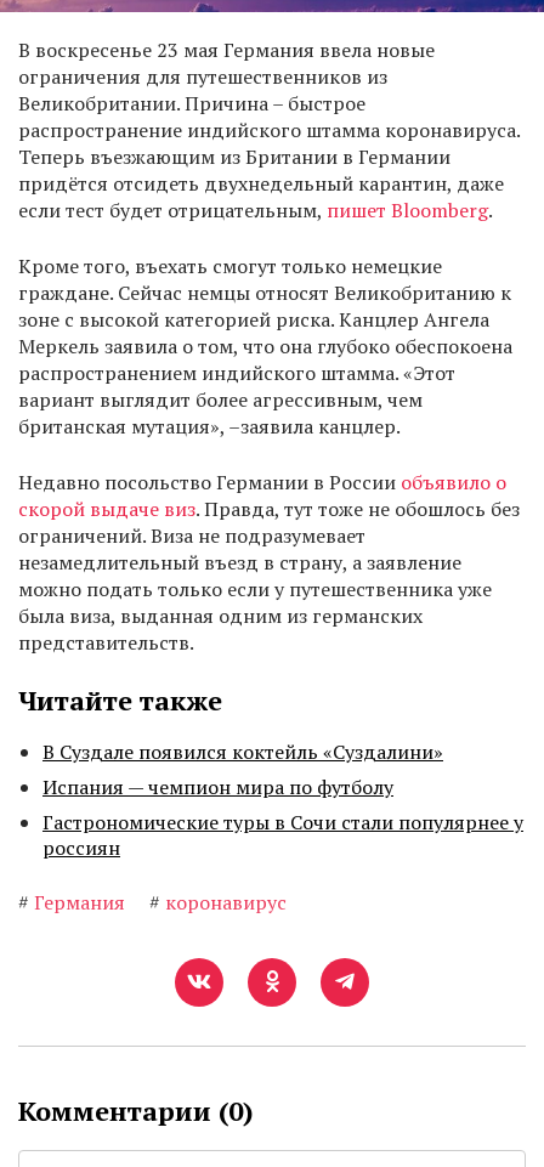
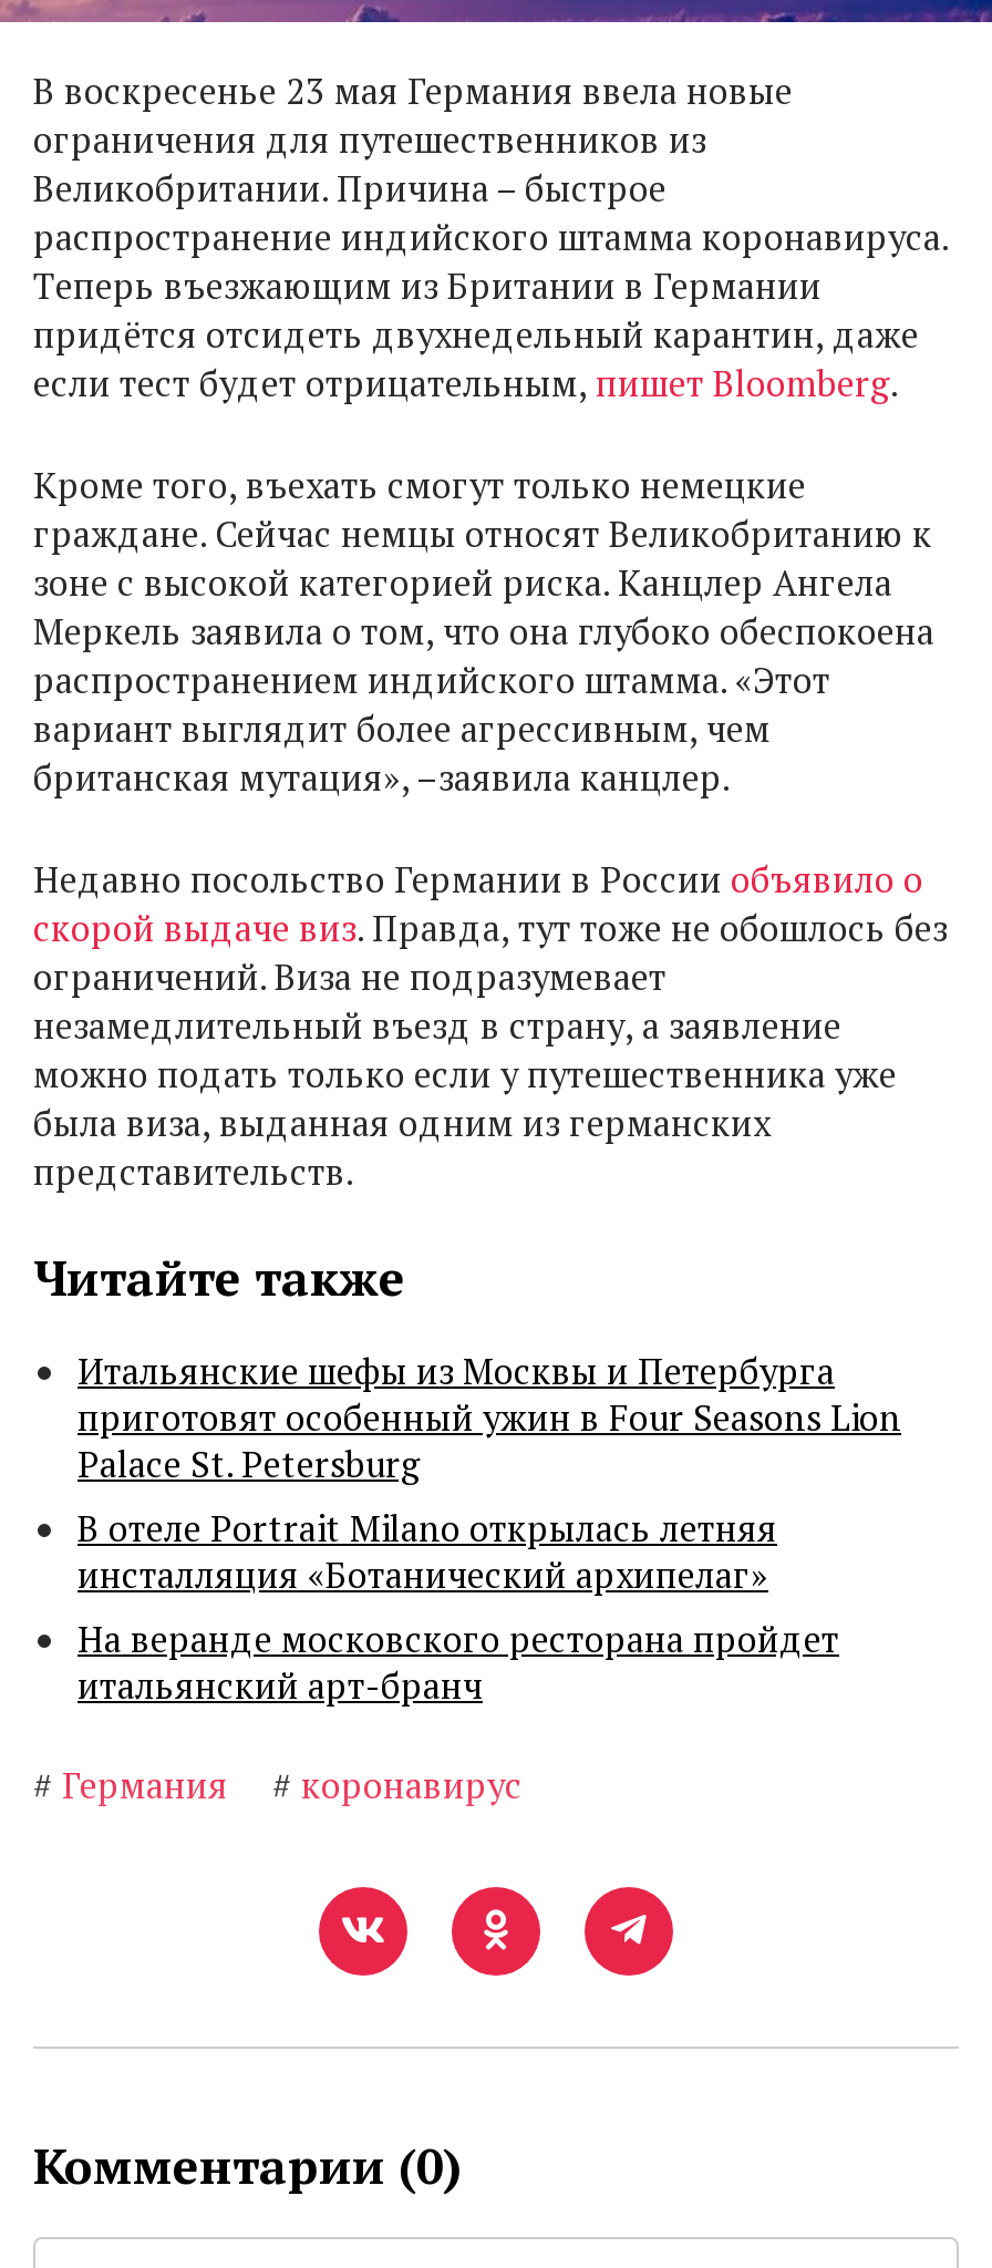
[42,739,523,861] В Суздале появился коктейль «Суздалини» | Испания — чемпион мира по футболу | Гастрономические туры в Сочи стали популярнее у | россиян -> [77,1347,901,1711] Итальянские шефы из Москвы и Петербурга | приготовят особенный ужин в Four Seasons Lion | Palace St. Petersburg | В отеле Portrait Milano открылась летняя | инсталляция «Ботанический архипелаг» | На веранде московского ресторана пройдет | итальянский арт-бранч

